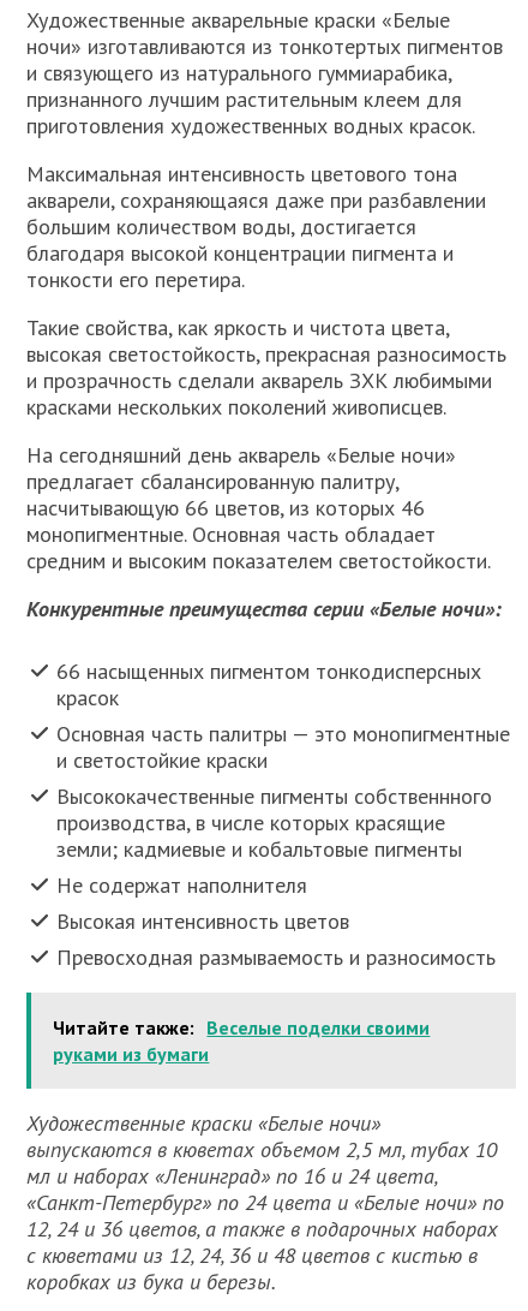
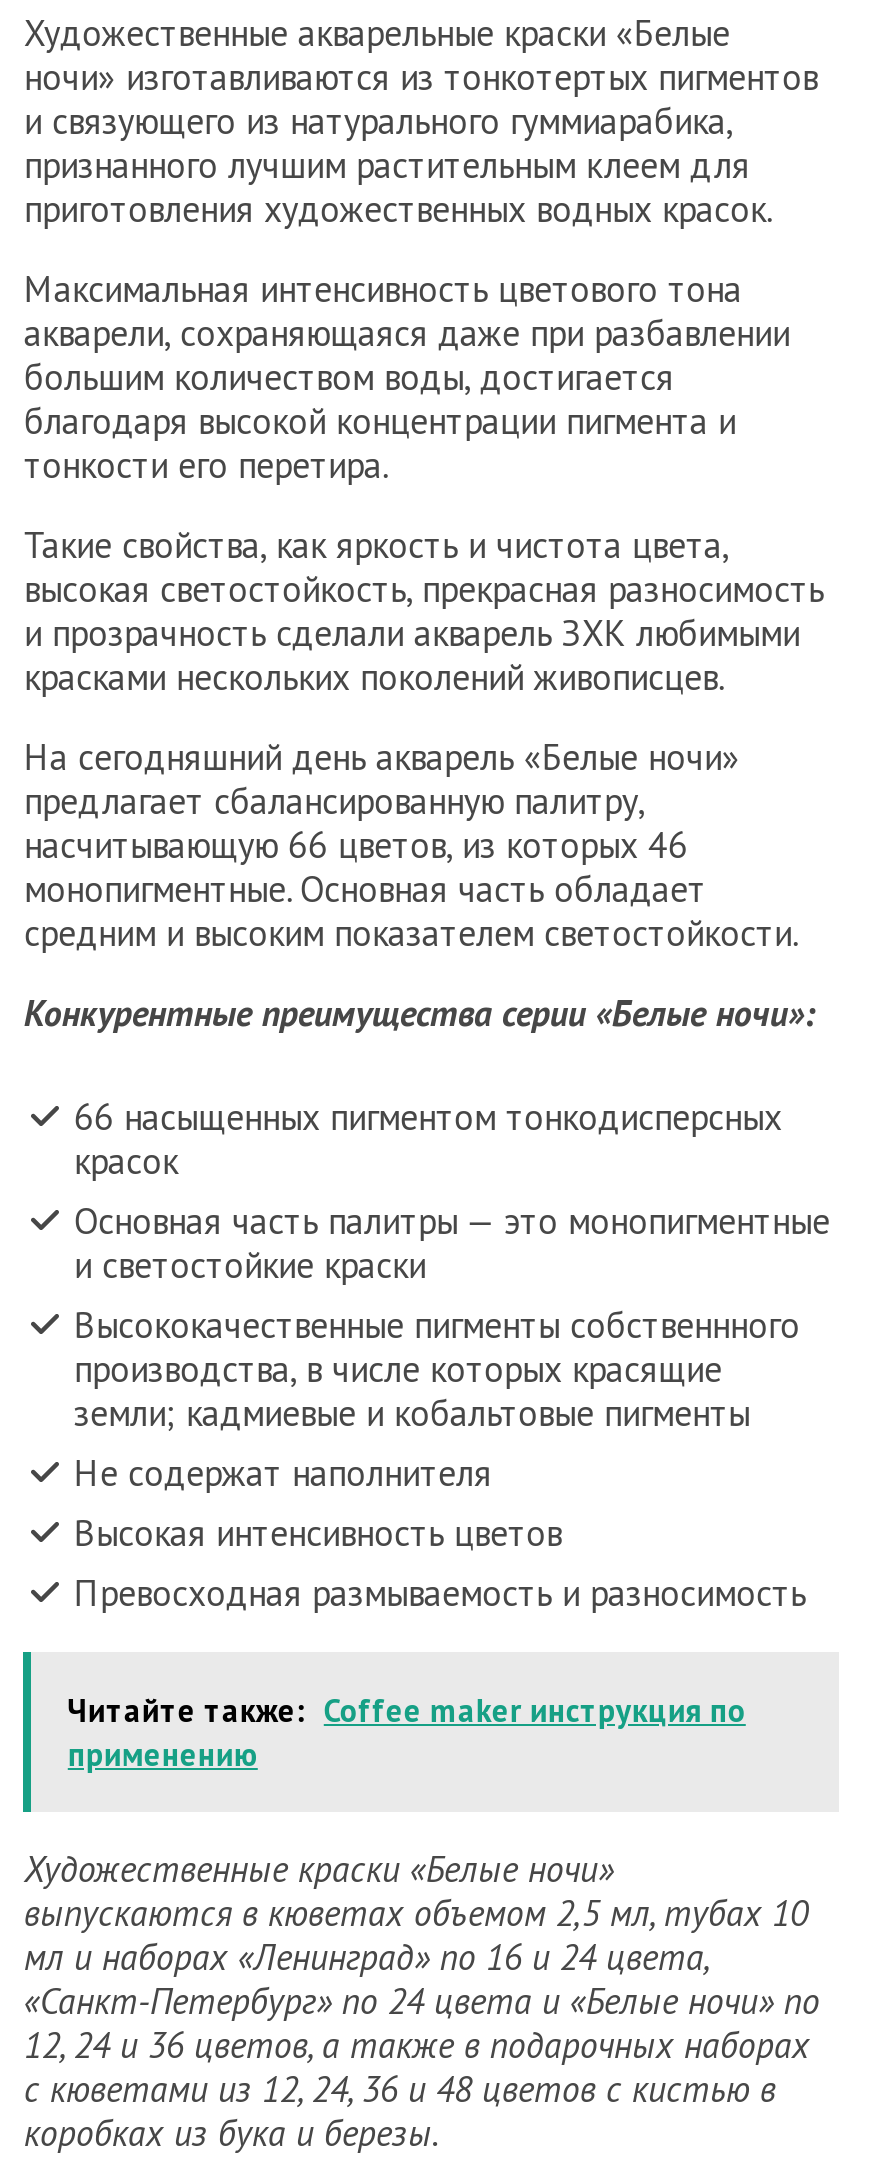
[53,1016,430,1066] Читайте также: Веселые поделки своими | руками из бумаги -> [68,1690,746,1774] Читайте также: Coffee maker инструкция по | применению

